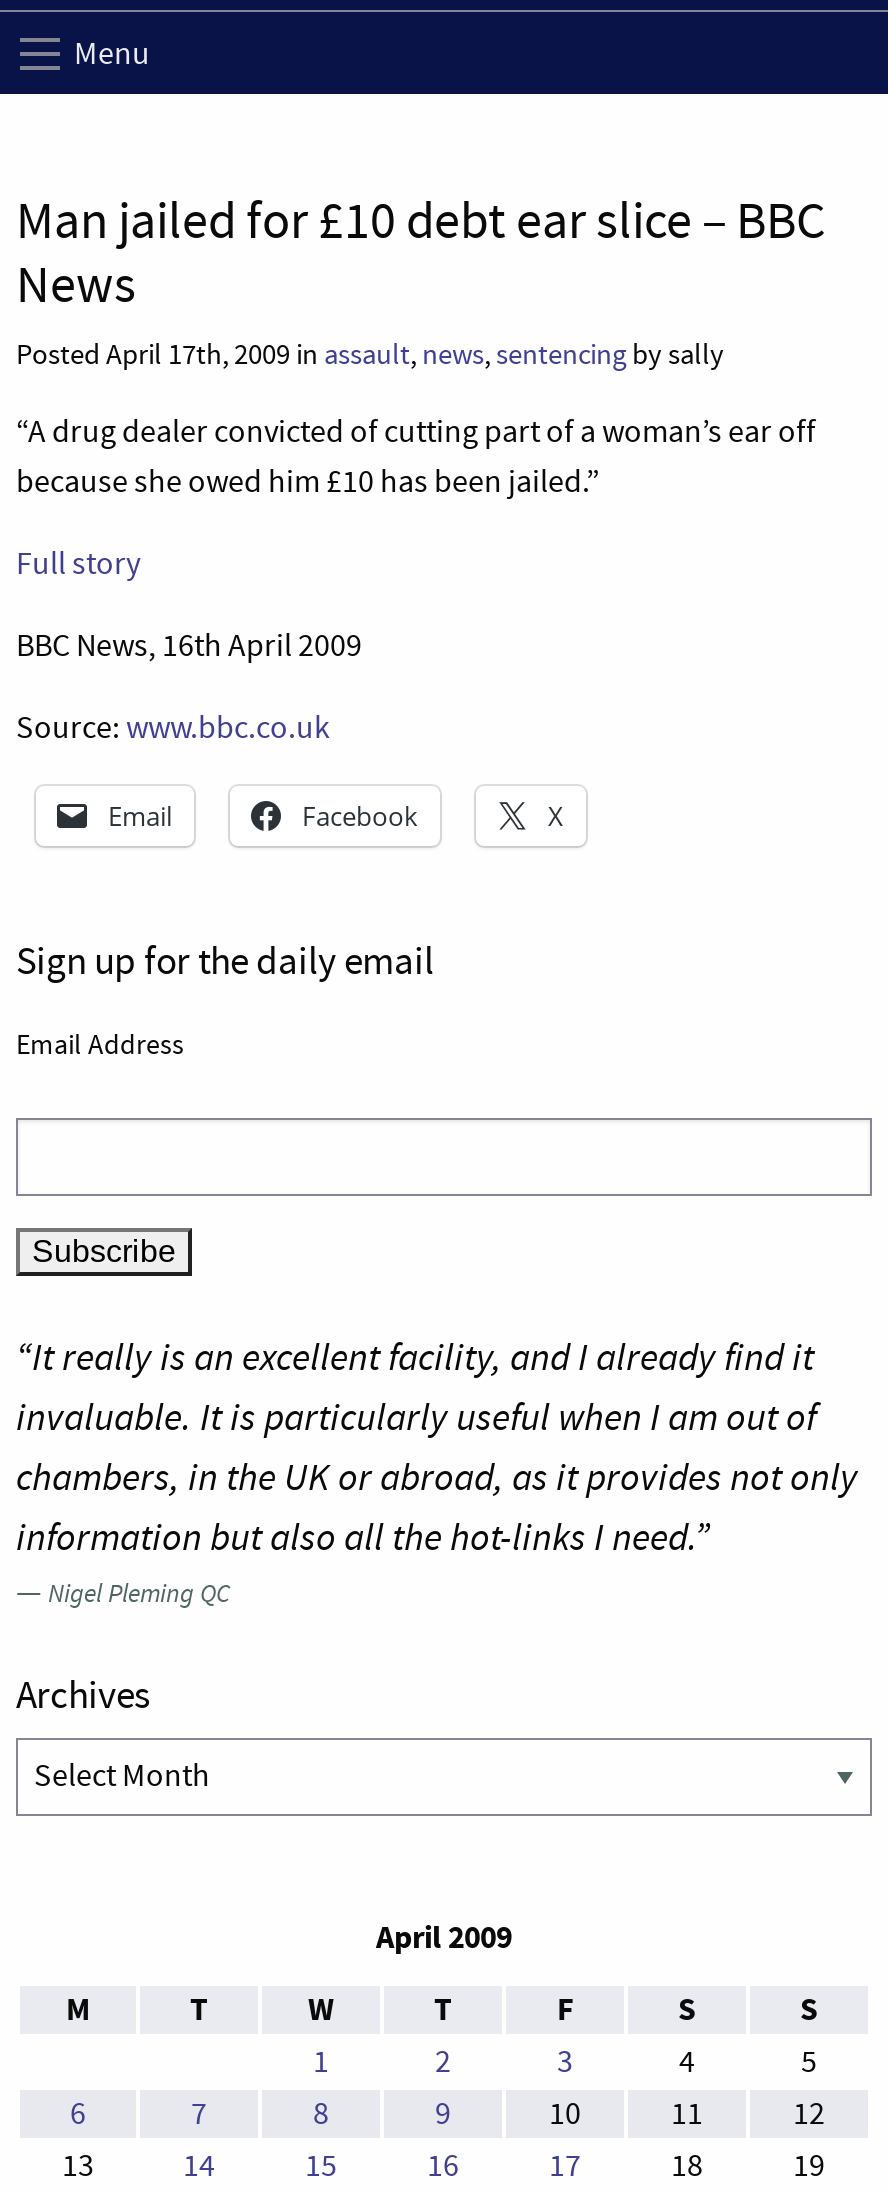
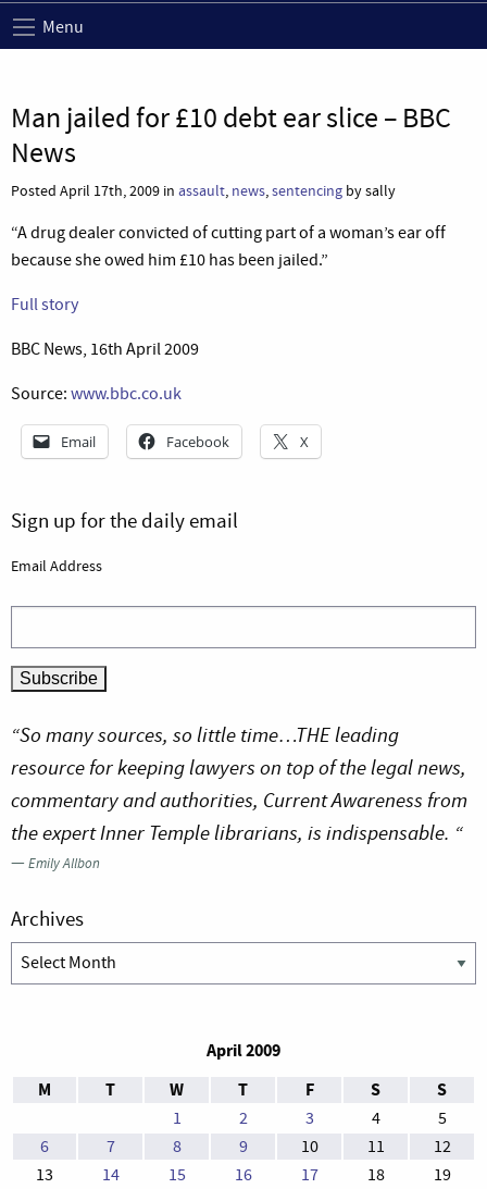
[16,1332,858,1612] “It really is an excellent facility, and I already find it | invaluable. It is particularly useful when I am out of | chambers, in the UK or abroad, as it provides not only | information but also all the hot-links I need.” | — Nigel Pleming QC -> [11,721,467,874] “So many sources, so little time…THE leading | resource for keeping lawyers on top of the legal news, | commentary and authorities, Current Awareness from | the expert Inner Temple librarians, is indispensable. “ | — Emily Allbon

